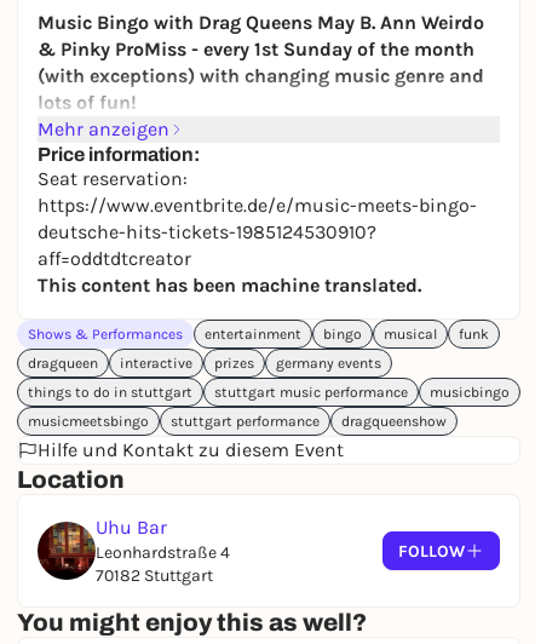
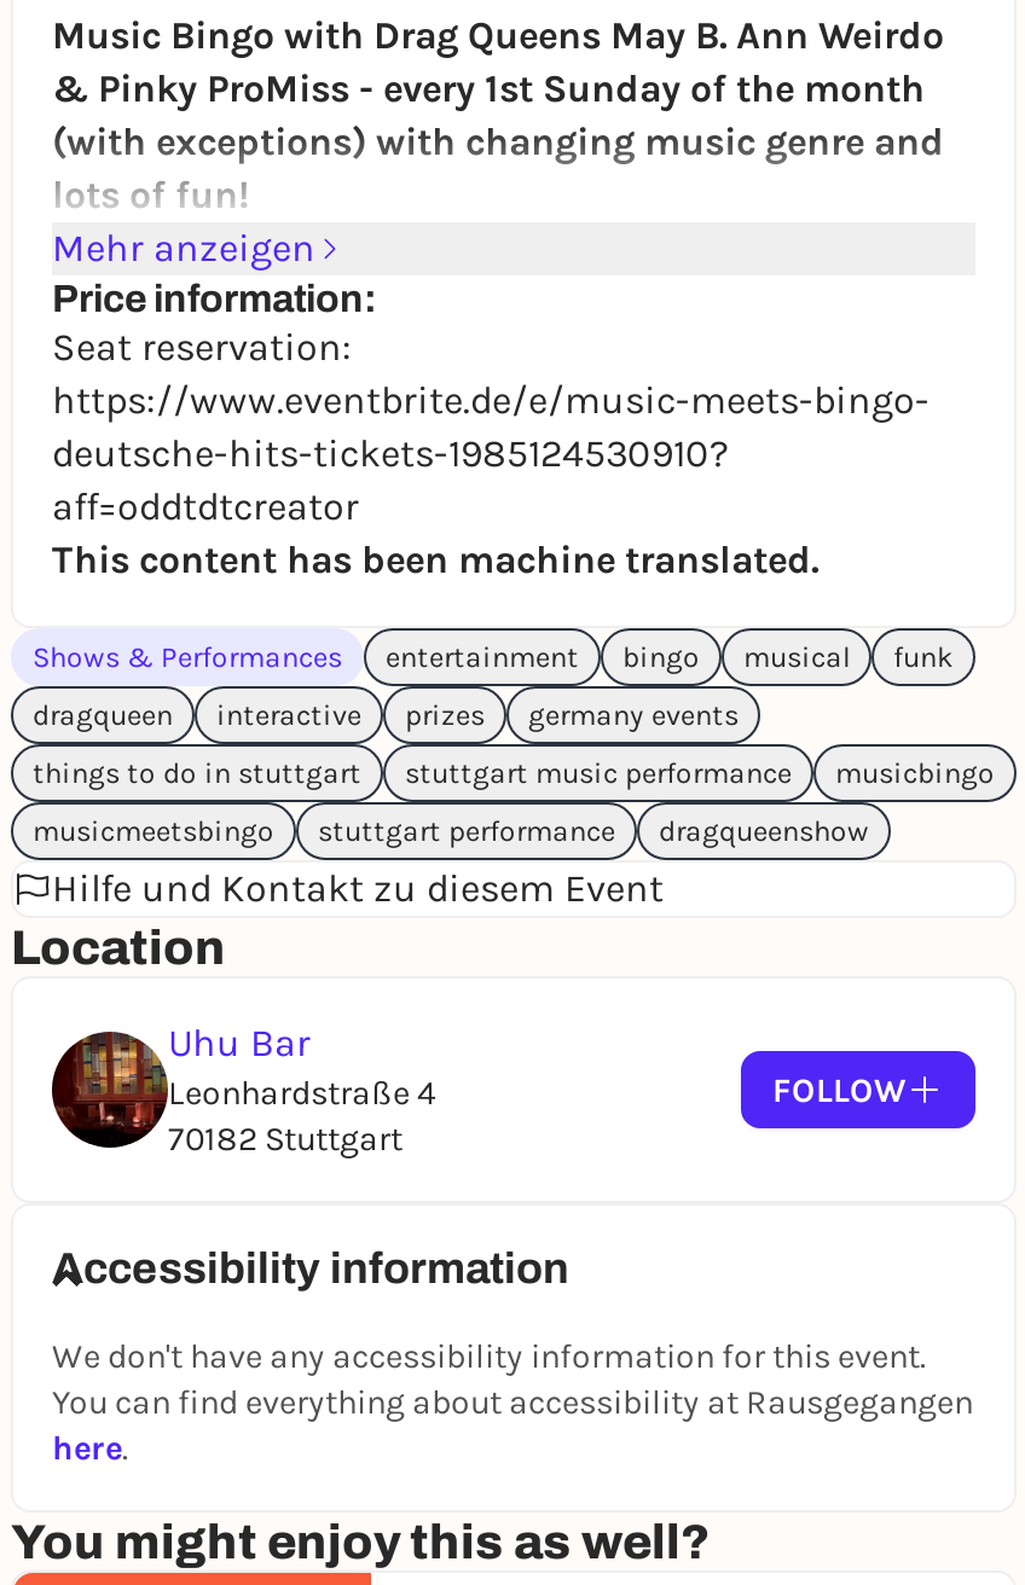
none -> [52,1244,973,1469] Accessibility information | We don't have any accessibility information for this event. | You can find everything about accessibility at Rausgegangen | here.

